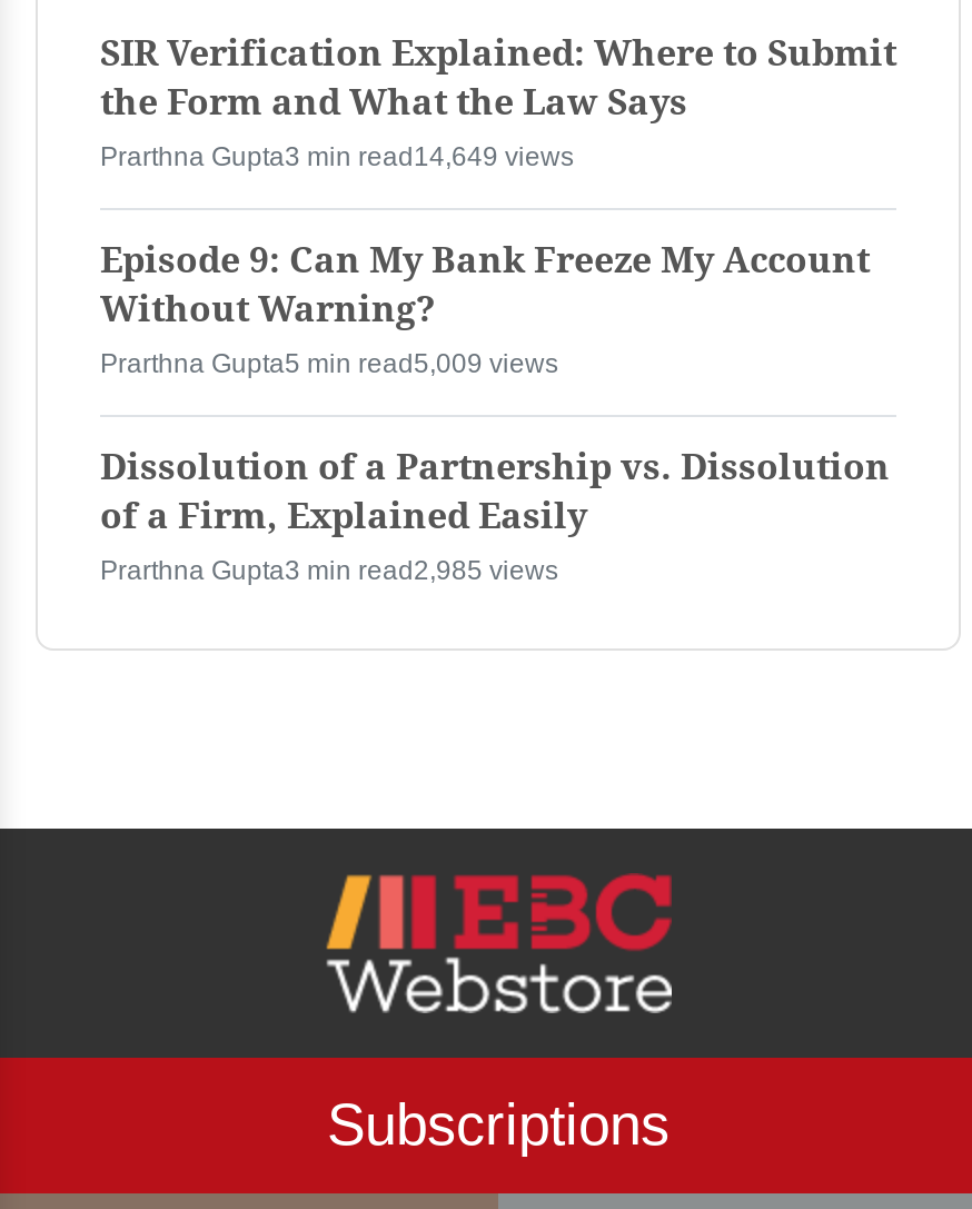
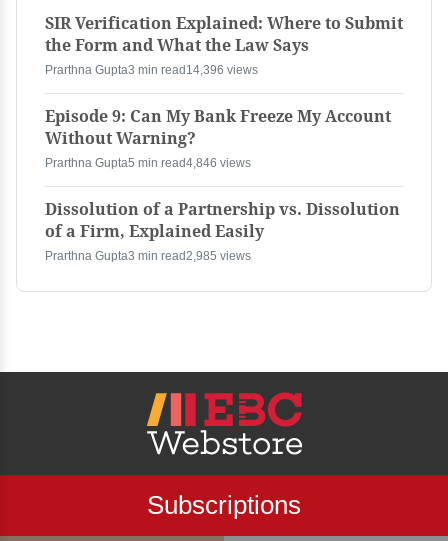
[100,141,574,172] Prarthna Gupta3 min read14,649 views -> [45,63,258,77] Prarthna Gupta3 min read14,396 views
[100,348,558,379] Prarthna Gupta5 min read5,009 views -> [45,156,251,170] Prarthna Gupta5 min read4,846 views

